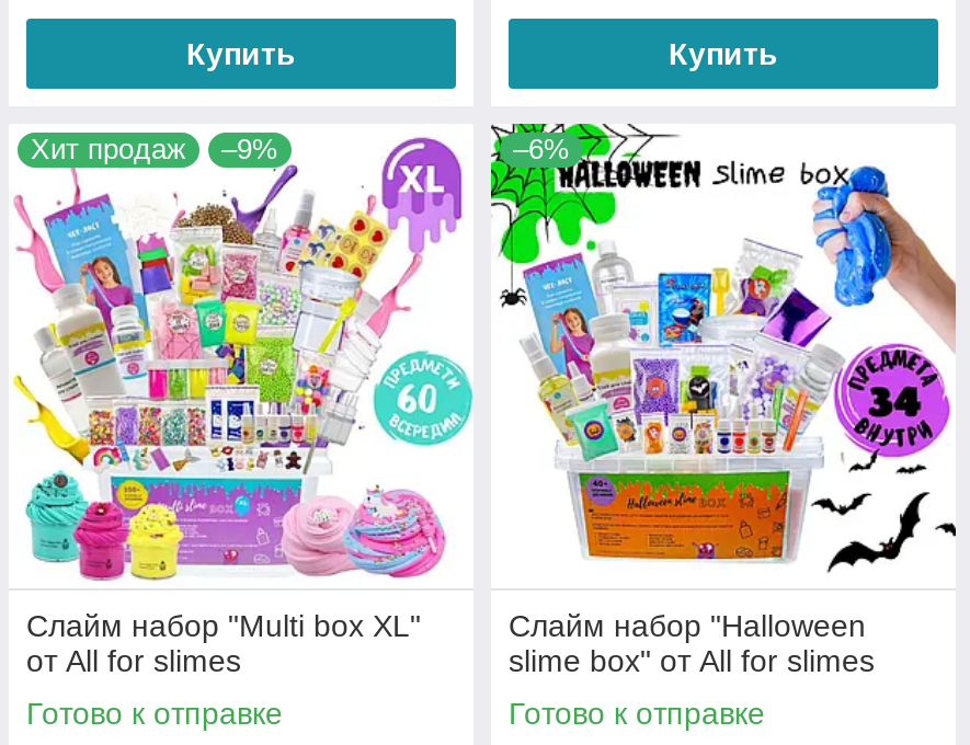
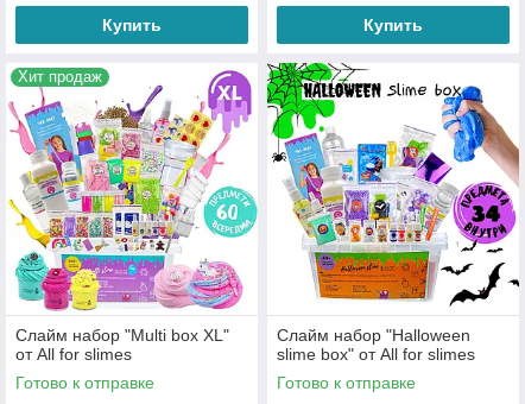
[221,133,278,166] –9% -> none
[513,133,570,166] –6% -> none

